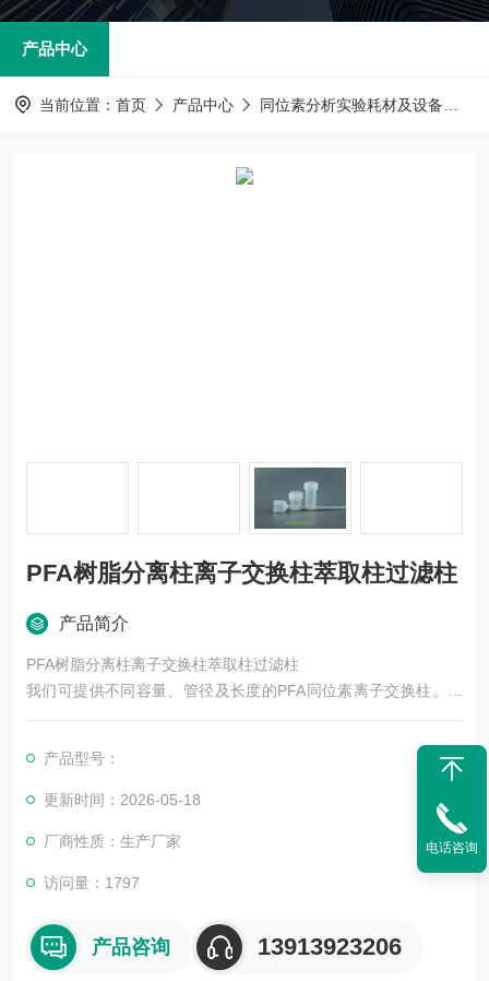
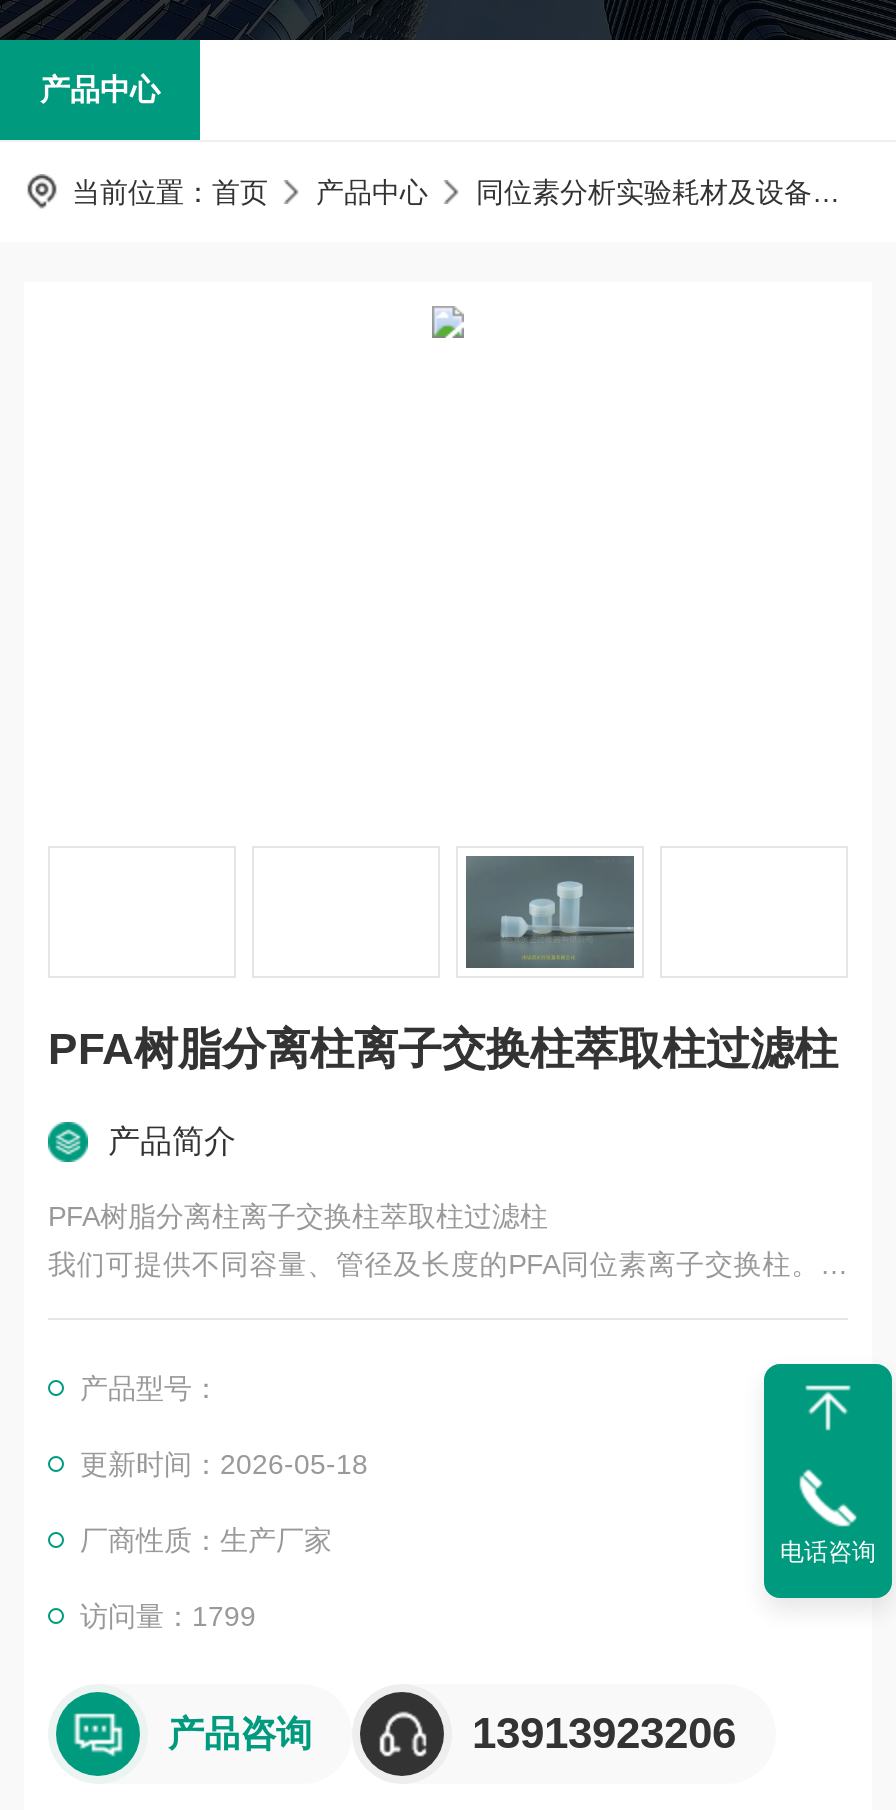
[44,874,140,891] 访问量：1797 -> [80,1600,256,1632] 访问量：1799

